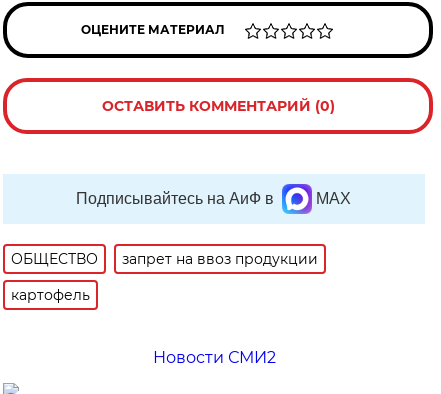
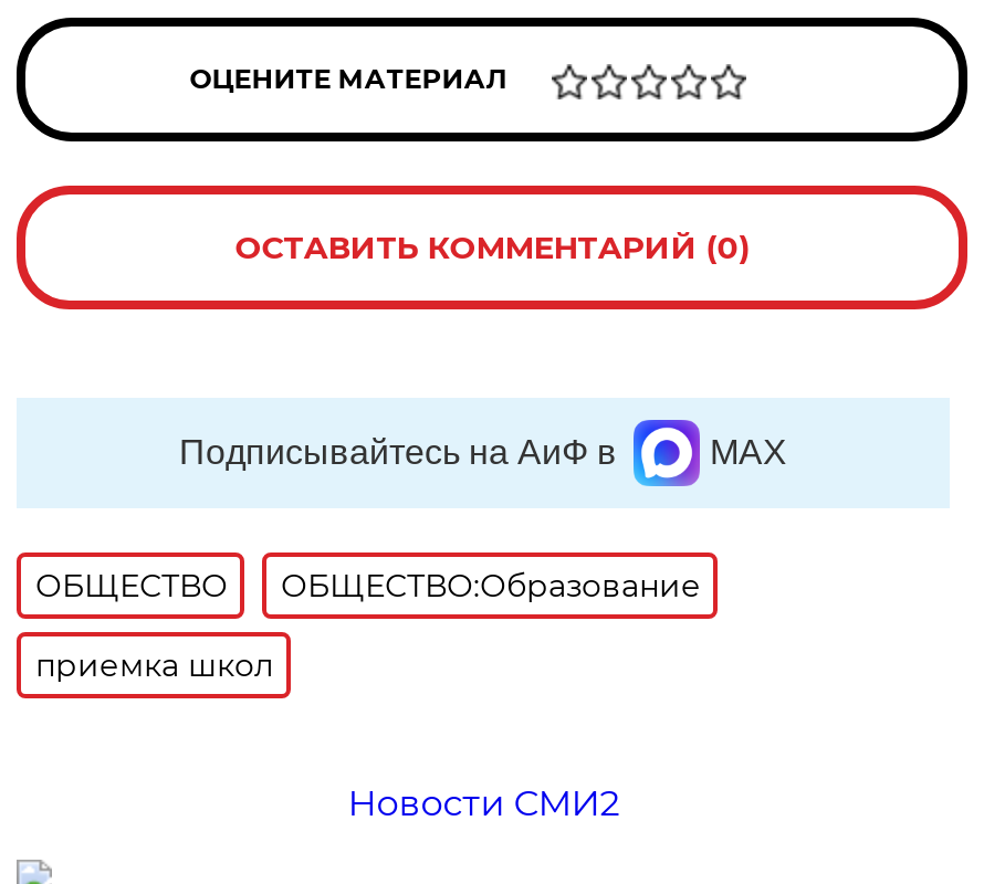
[122,250,318,268] запрет на ввоз продукции -> [281,566,701,606] ОБЩЕСТВО:Образование
[11,286,90,304] картофель -> [35,645,274,685] приемка школ

